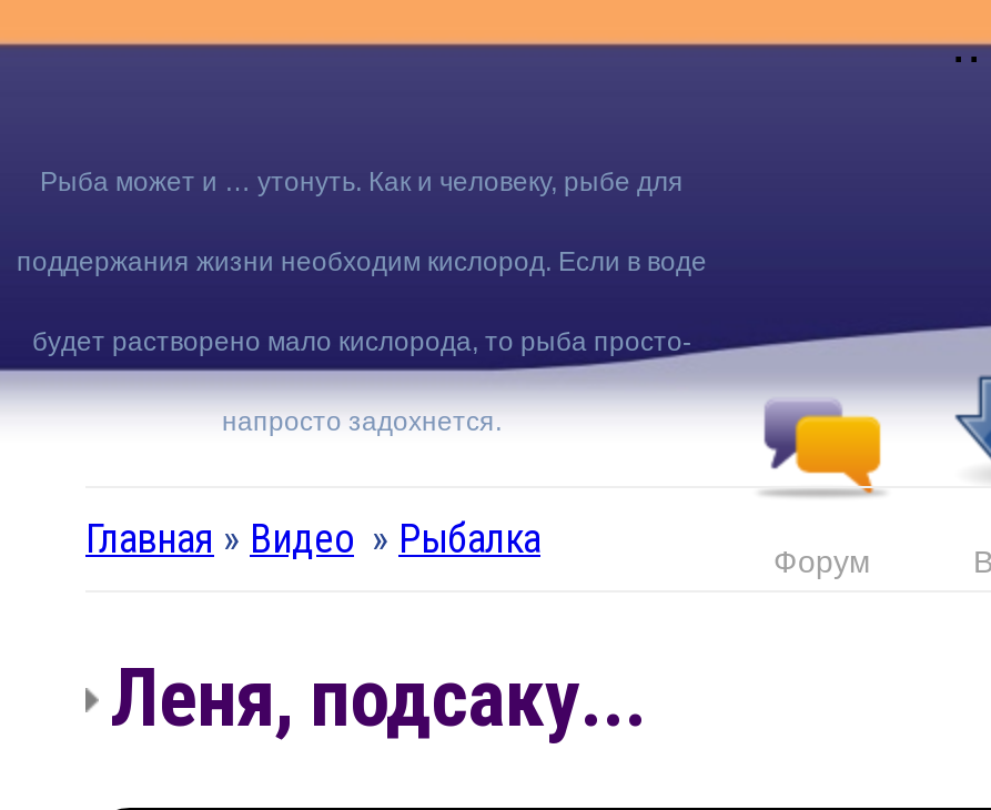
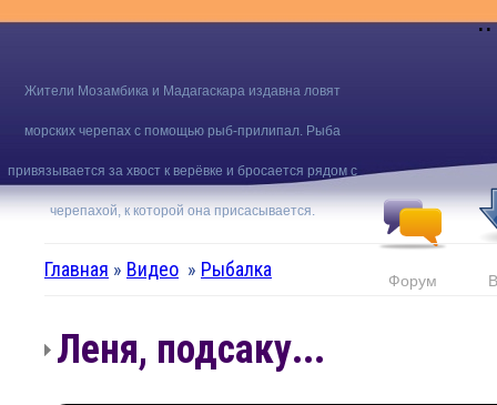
[40,166,684,198] Рыба может и … утонуть. Как и человеку, рыбе для -> [24,83,341,99] Жители Мозамбика и Мадагаскара издавна ловят
[17,246,707,277] поддержания жизни необходим кислород. Если в воде -> [24,123,341,139] морских черепах с помощью рыб-прилипал. Рыба
[32,326,691,357] будет растворено мало кислорода, то рыба просто- -> [8,163,357,179] привязывается за хвост к верёвке и бросается рядом с
[222,406,502,437] напросто задохнется. -> [50,203,315,219] черепахой, к которой она присасывается.

